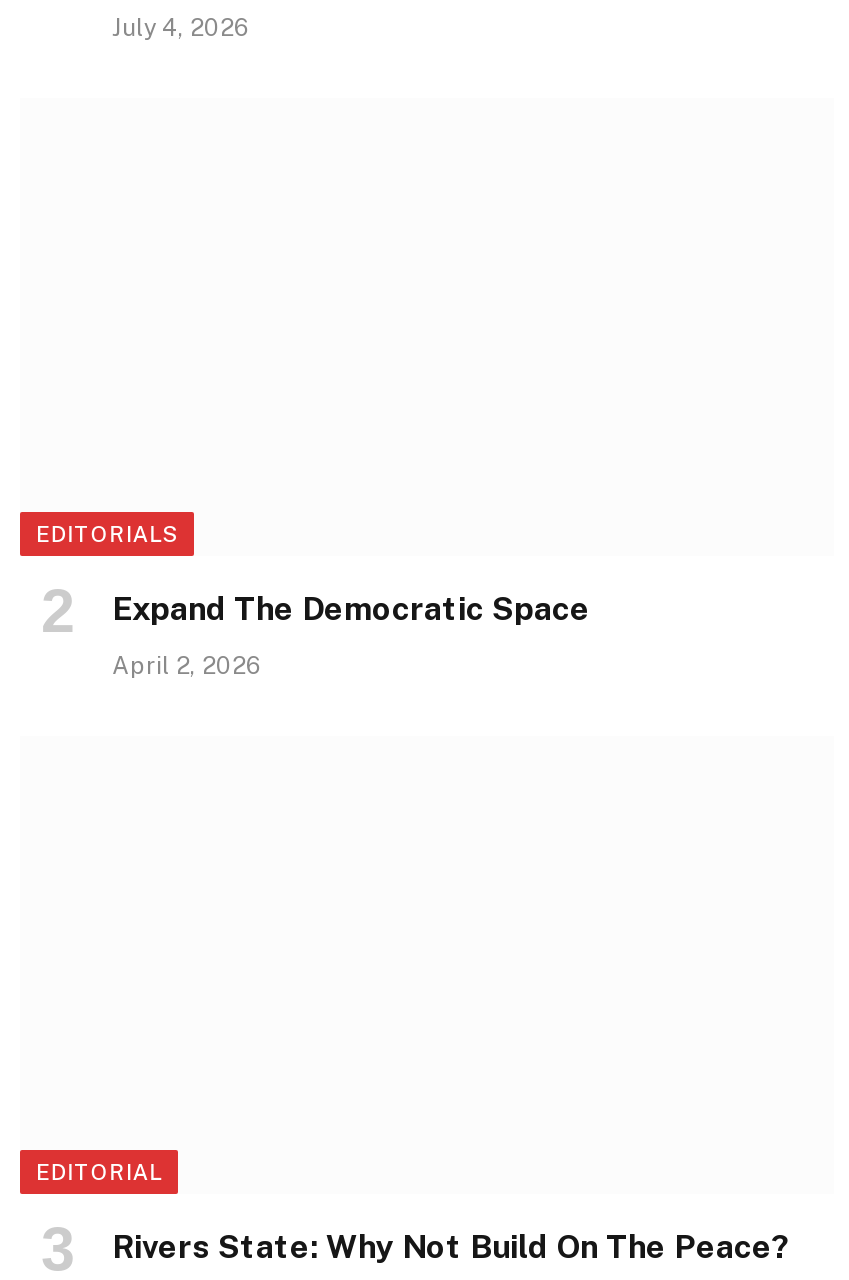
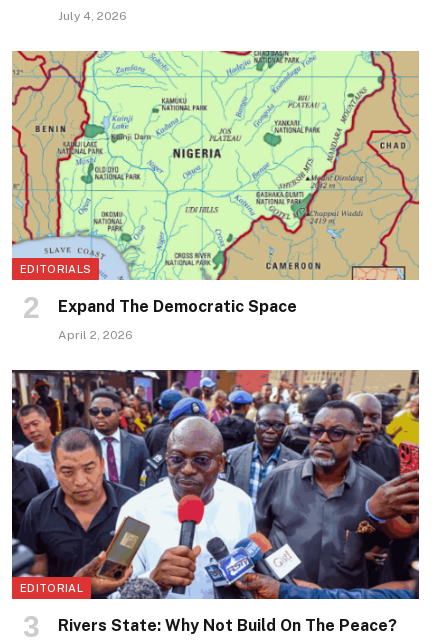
none -> [11,50,420,281] [image]
none -> [11,369,420,600] [image]

